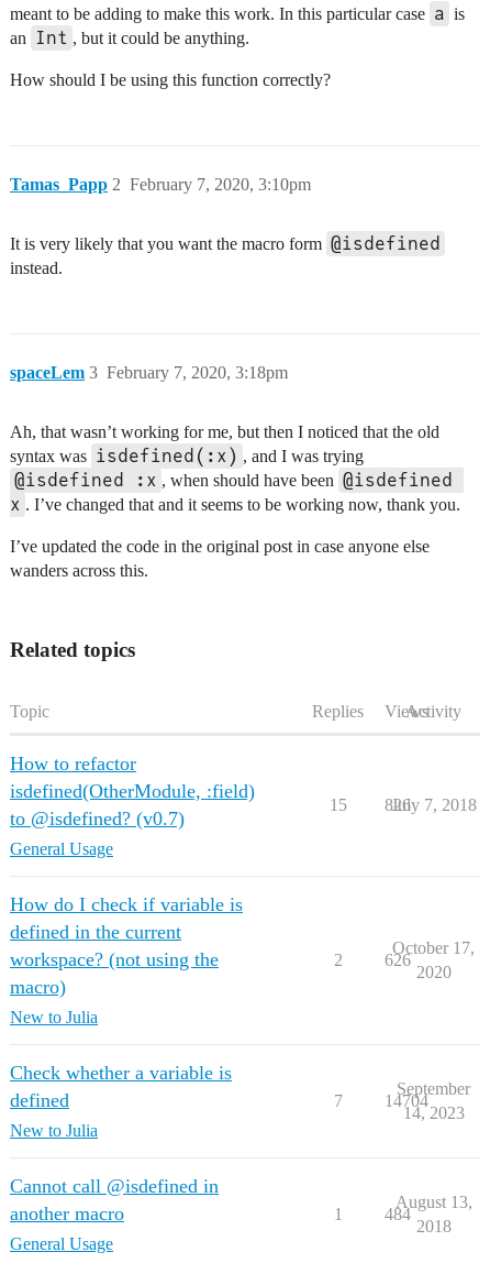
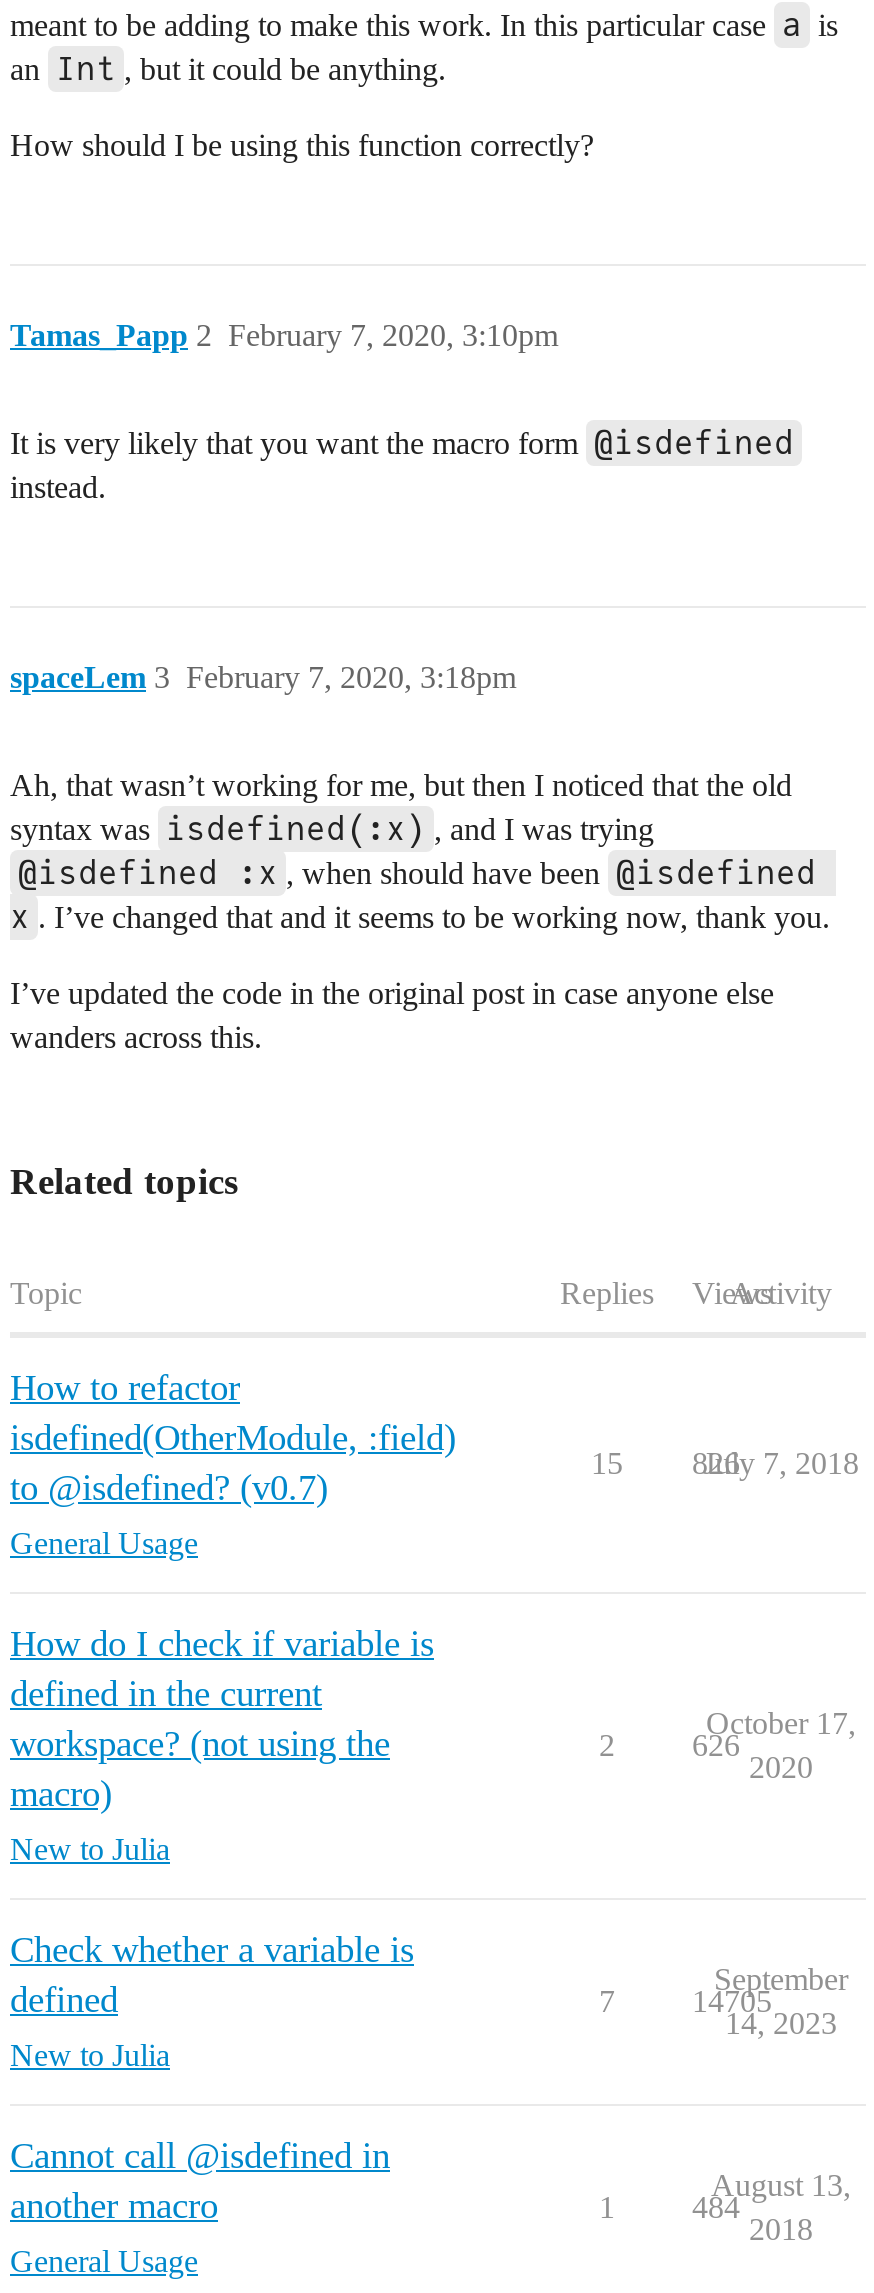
[385,1091,428,1110] 14704 -> [692,1984,772,2018] 14705

